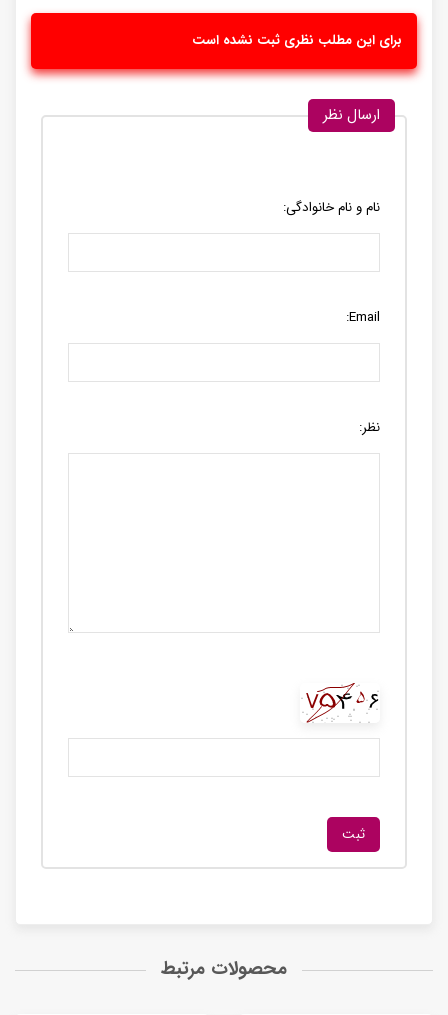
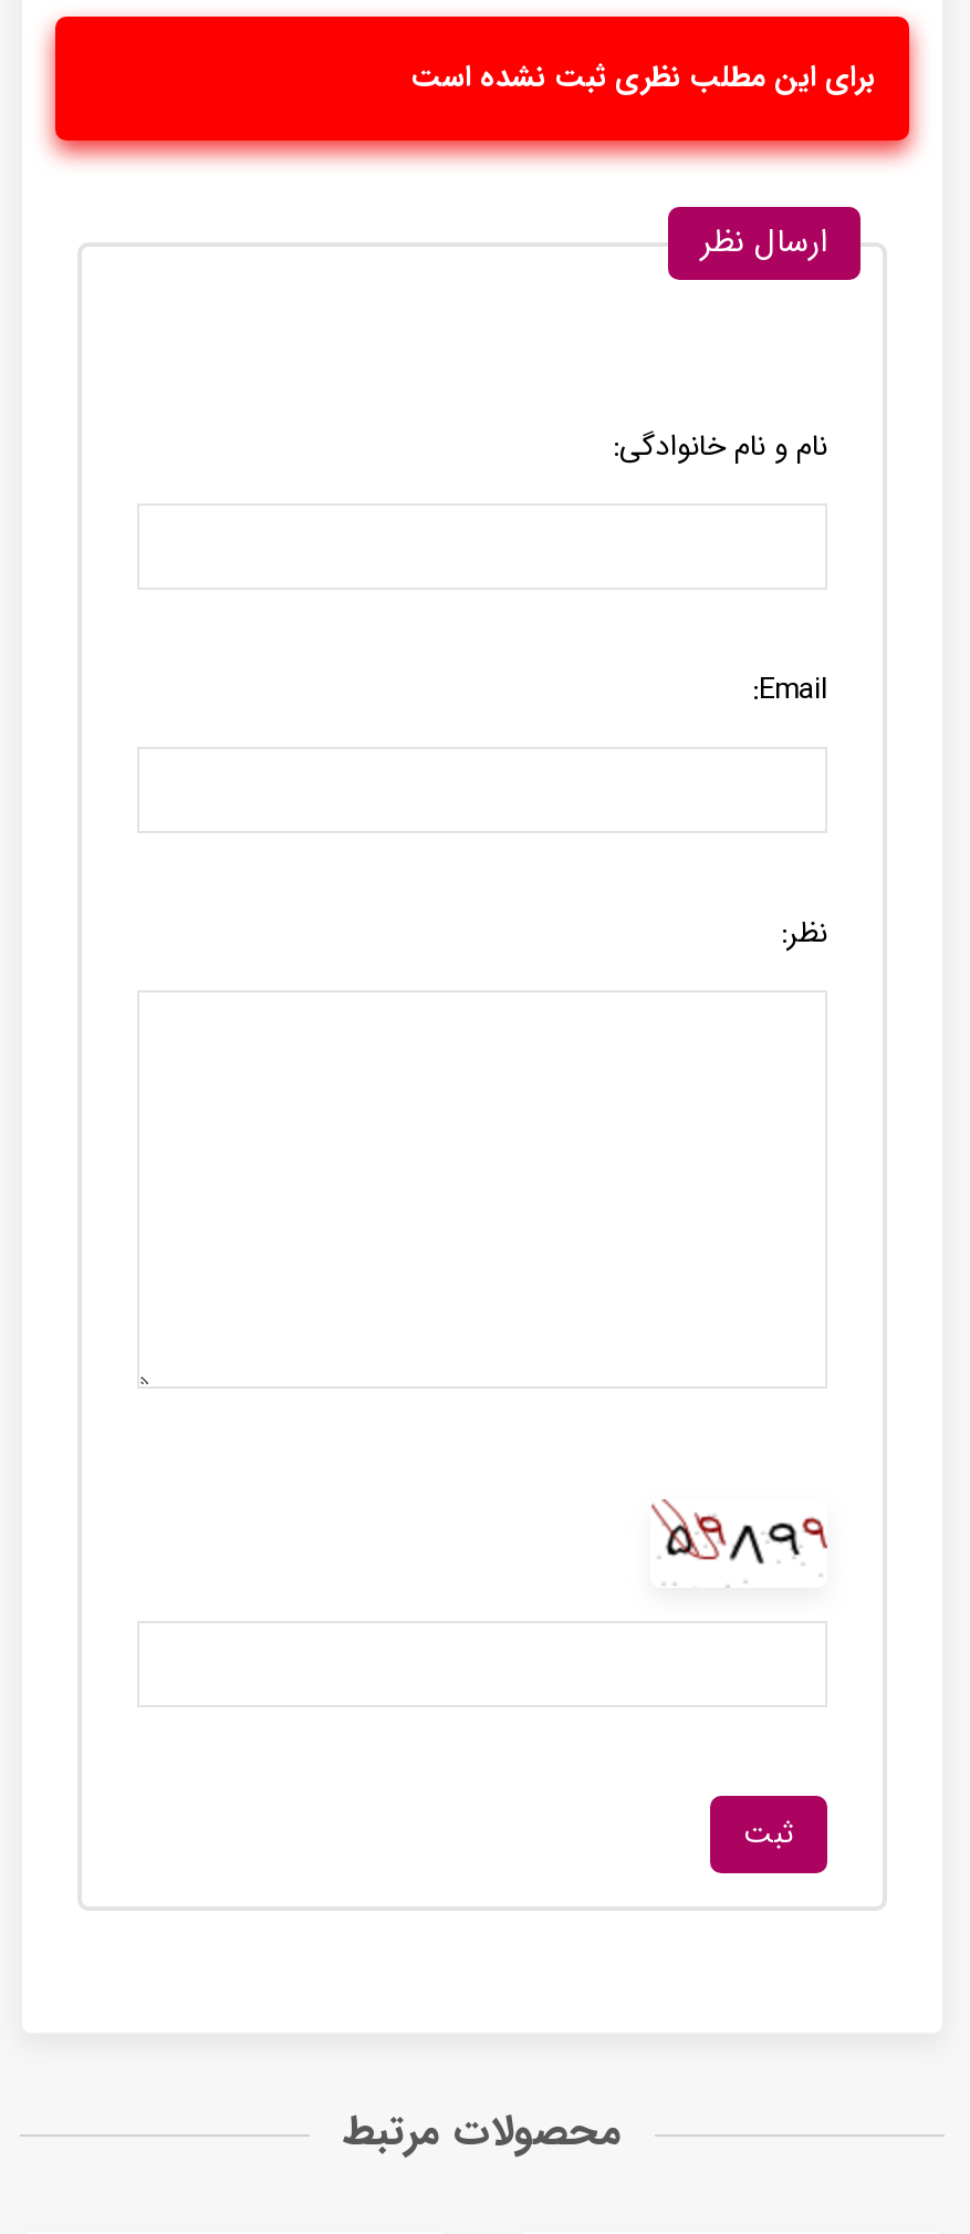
[303,682,379,723] [image] -> [650,1499,830,1586] [image]

